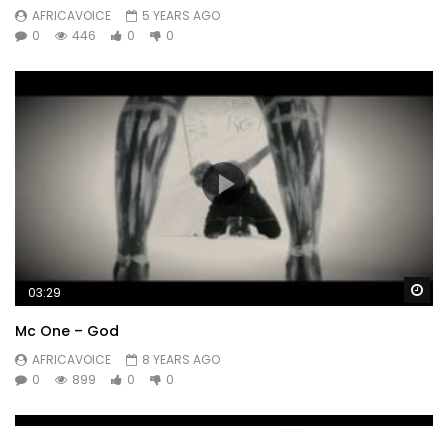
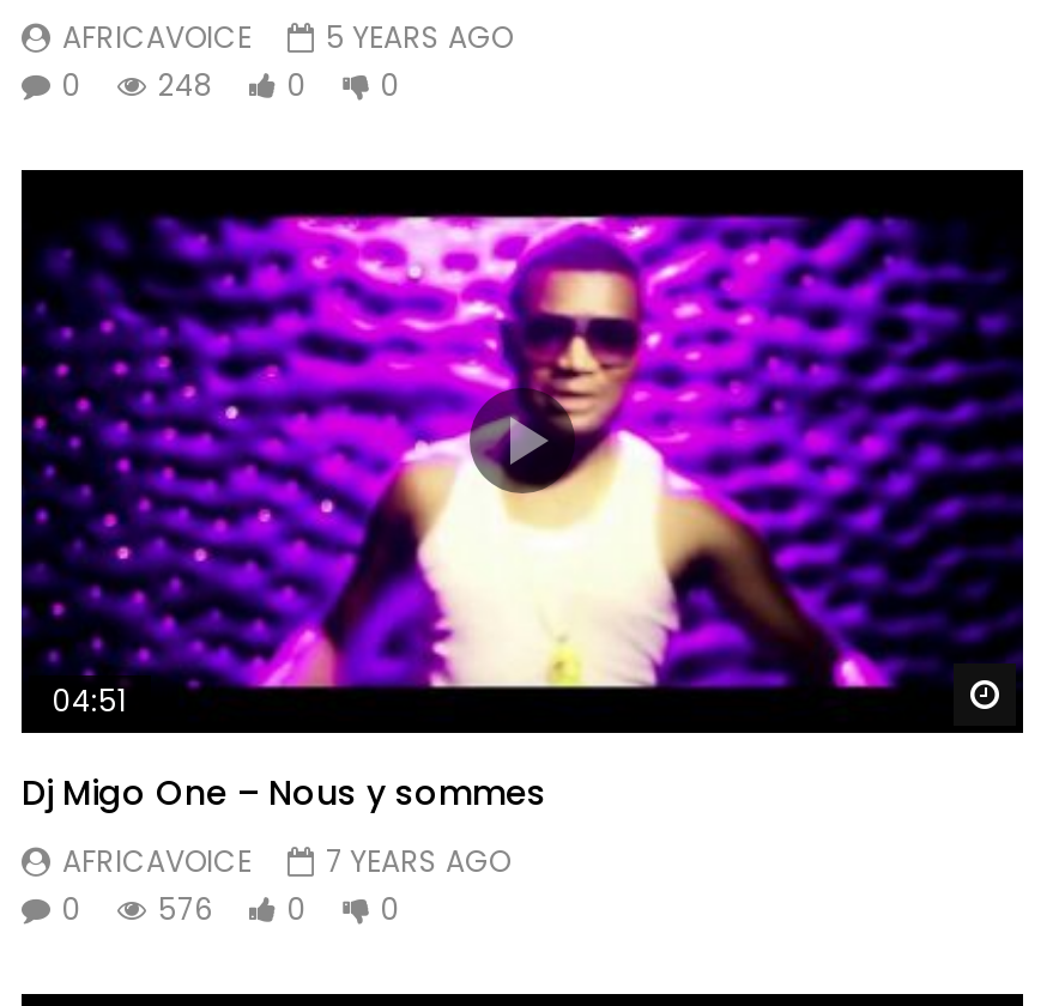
[32,27,174,44] 0 446 0 0 -> [62,65,400,106] 0 248 0 0
[14,90,434,301] [image] | 03:29 -> [19,213,1025,720] [image] | 04:51
[15,321,119,341] Mc One – God -> [22,769,546,817] Dj Migo One – Nous y sommes
[32,351,220,368] AFRICAVOICE 8 YEARS AGO -> [62,841,510,882] AFRICAVOICE 7 YEARS AGO
[32,371,174,388] 0 899 0 0 -> [62,889,400,930] 0 576 0 0

